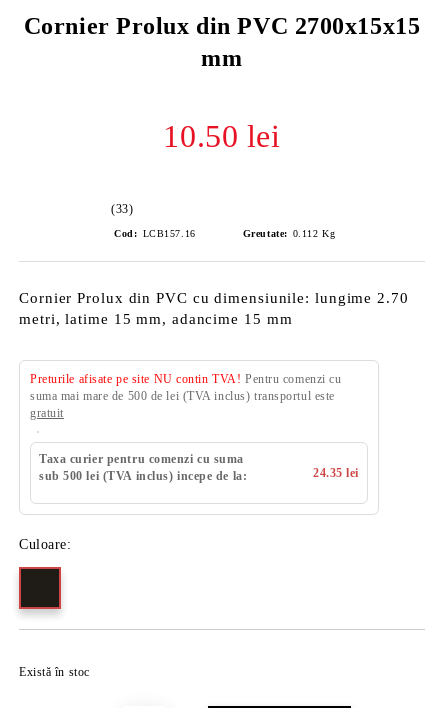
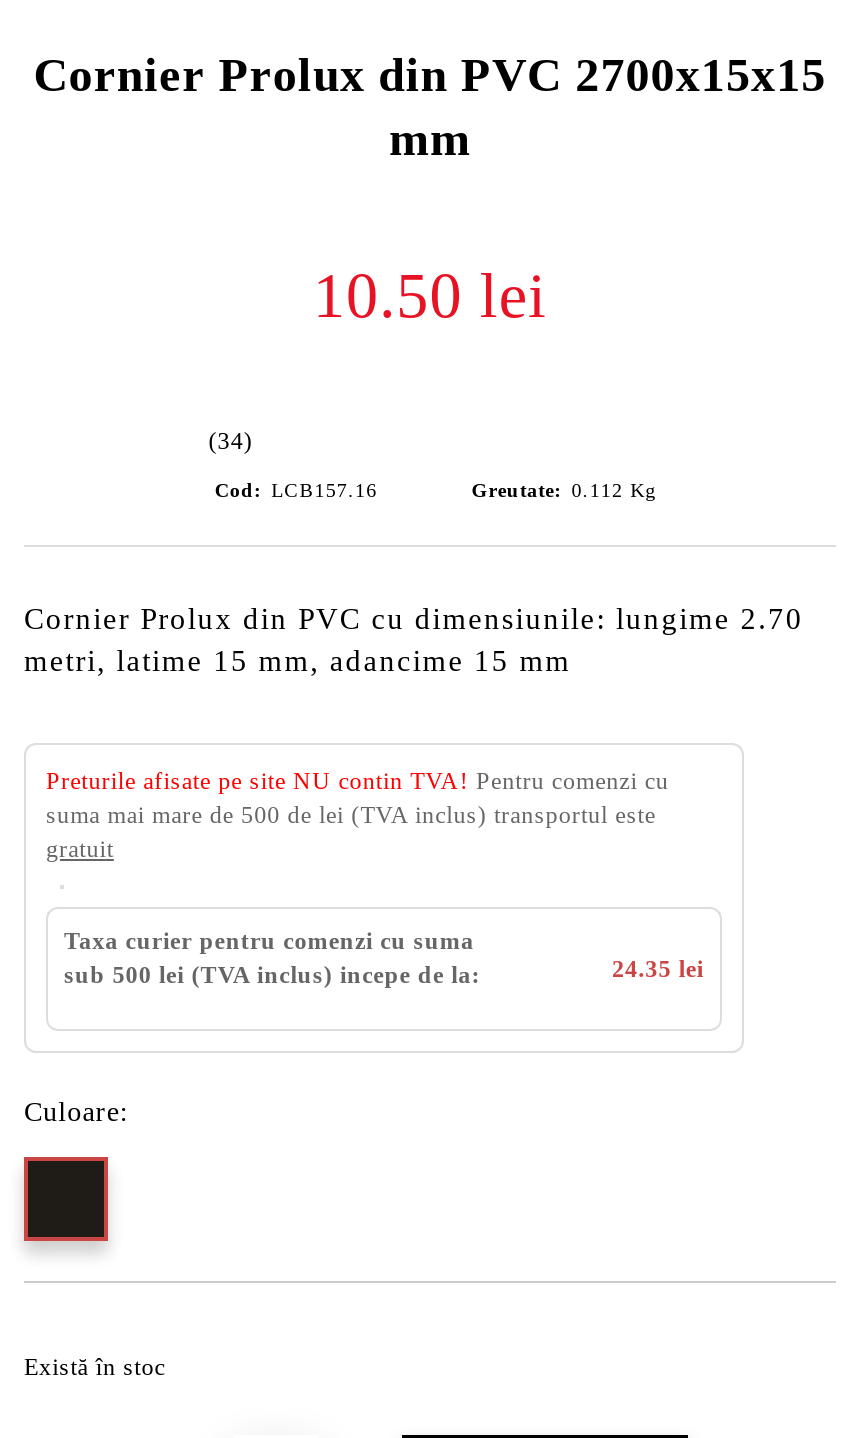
[111,201,133,215] (33) -> [208,426,253,454] (34)

